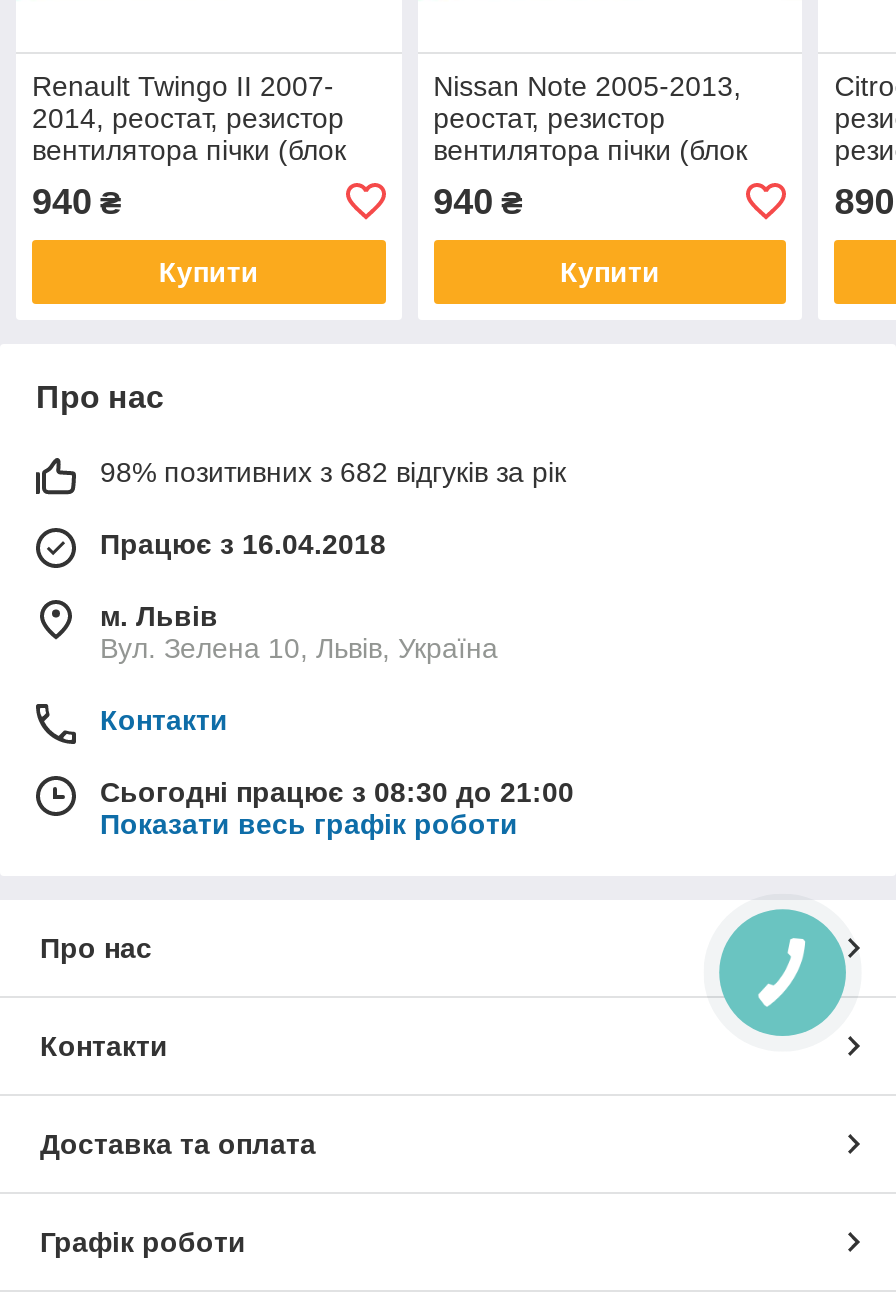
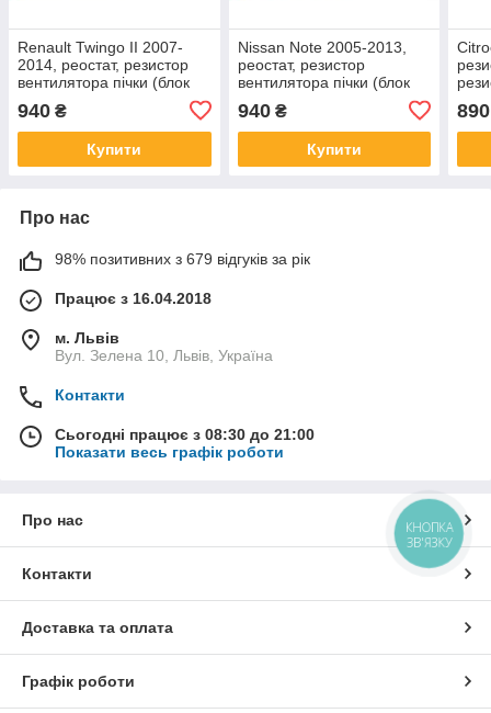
[100,455,566,487] 98% позитивних з 682 відгуків за рік -> [55,250,310,267] 98% позитивних з 679 відгуків за рік
none -> [406,519,453,550] КНОПКА | ЗВ'ЯЗКУ

